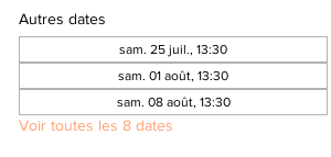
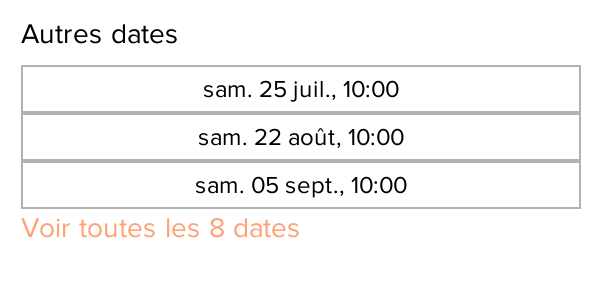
[119,42,227,57] sam. 25 juil., 13:30 -> [203,75,399,103] sam. 25 juil., 10:00
[118,68,228,83] sam. 01 août, 13:30 -> [198,123,404,151] sam. 22 août, 10:00
[116,94,230,110] sam. 08 août, 13:30 -> [195,171,407,199] sam. 05 sept., 10:00

